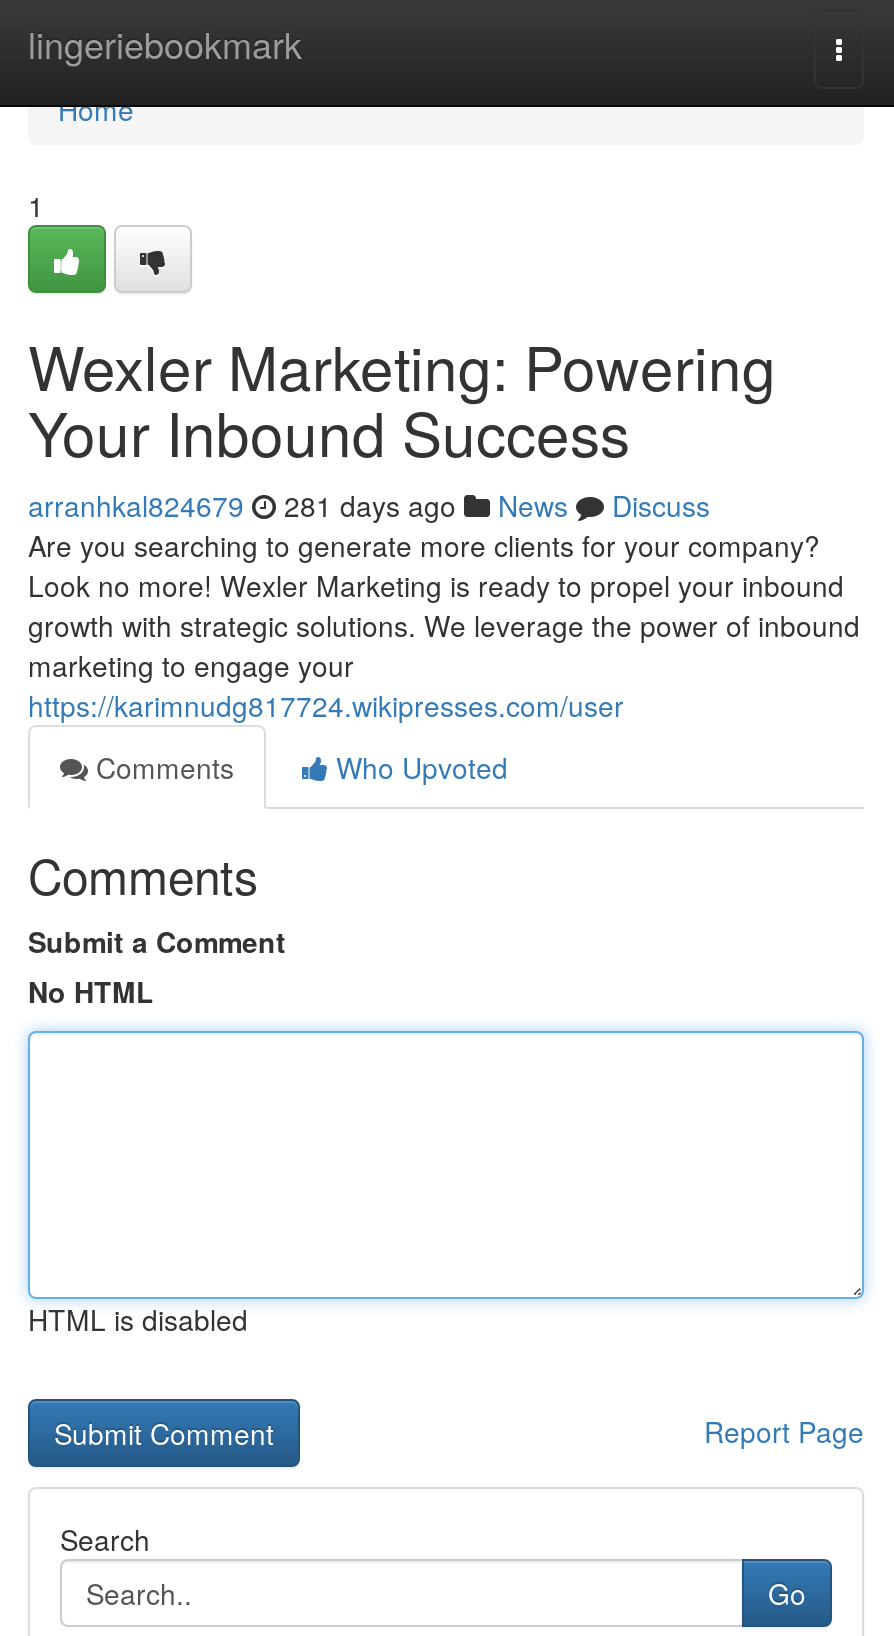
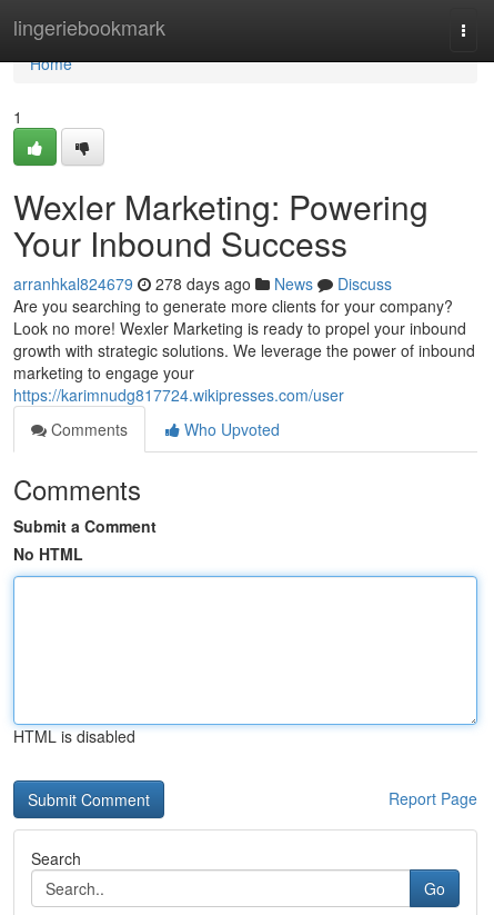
[28,485,710,525] arranhkal824679 281 days ago News Discuss -> [13,272,392,295] arranhkal824679 278 days ago News Discuss

